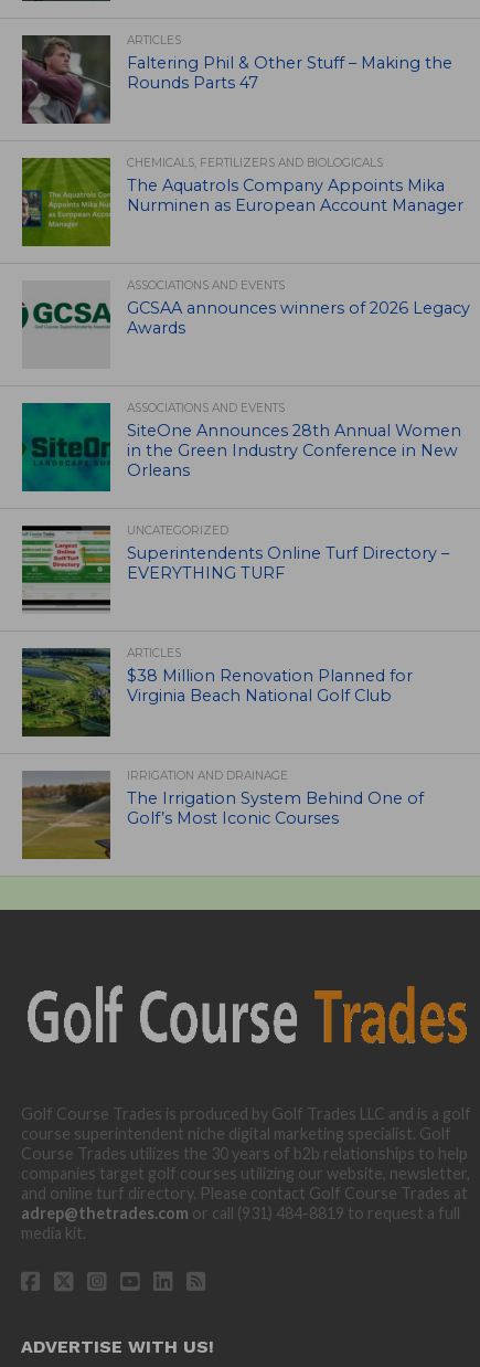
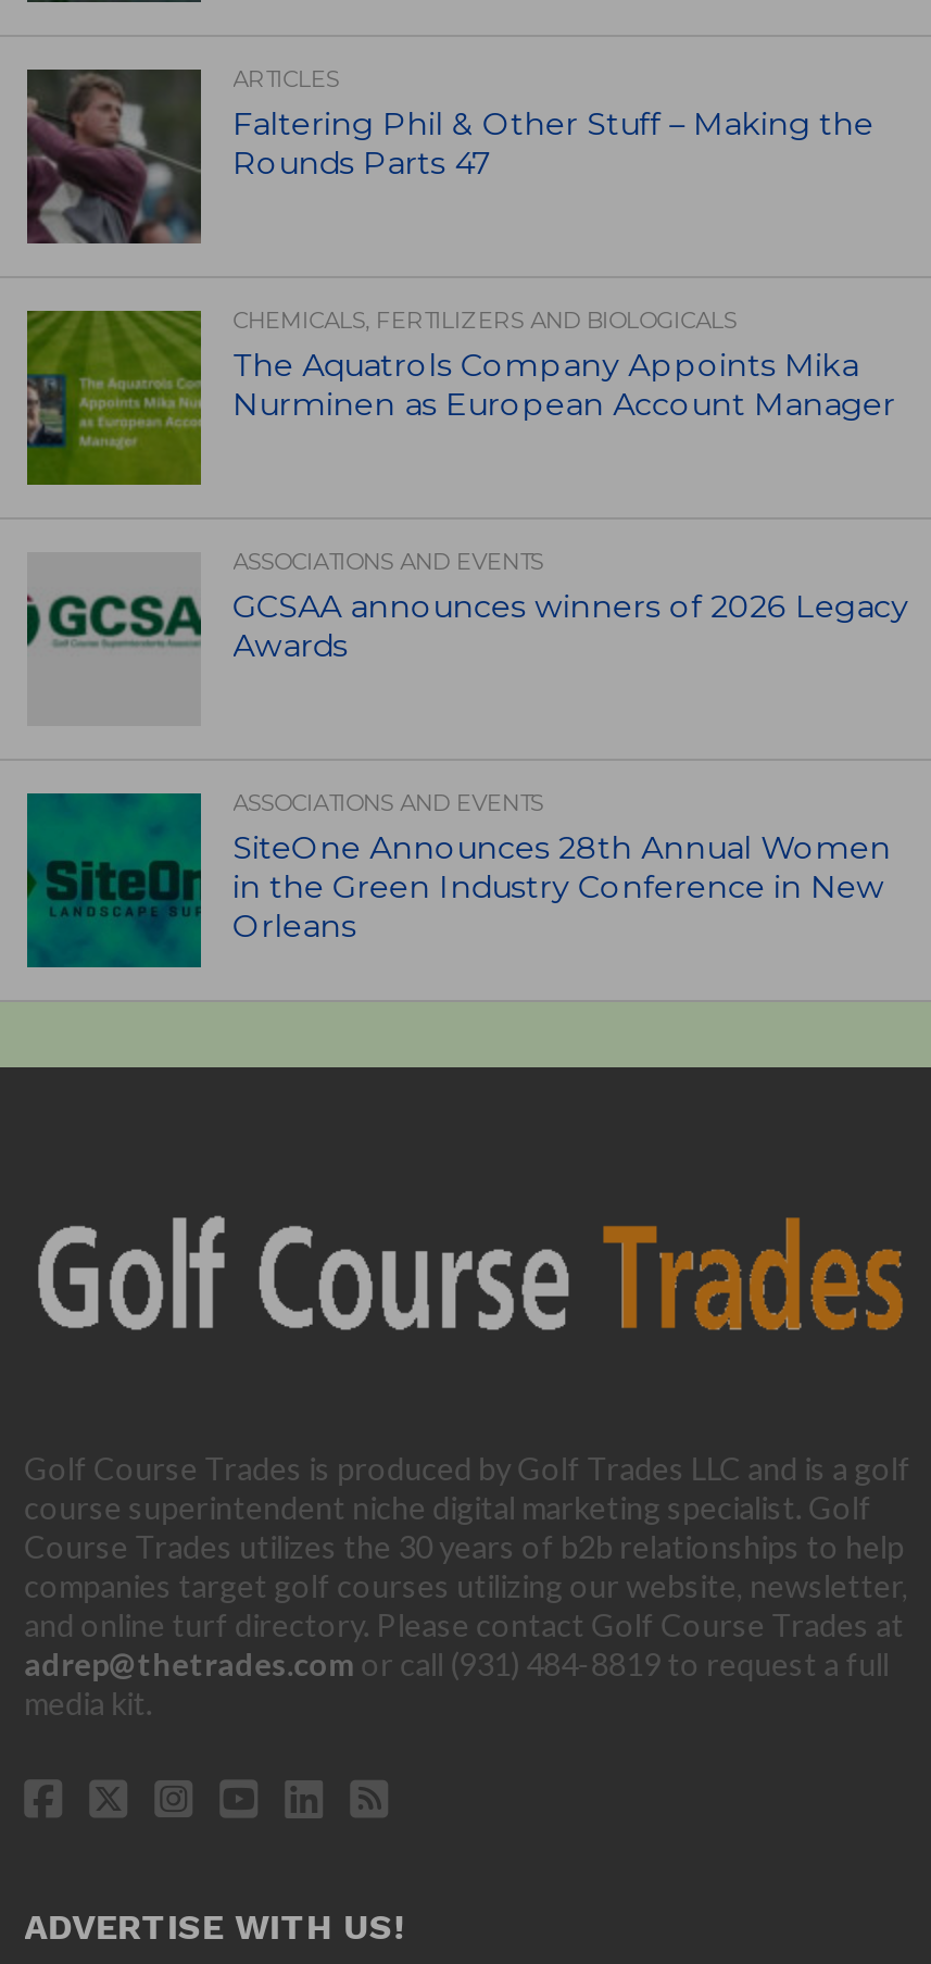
[21,523,449,614] [image] | UNCATEGORIZED | Superintendents Online Turf Directory – | EVERYTHING TURF -> none
[21,646,412,738] [image] | ARTICLES | $38 Million Renovation Planned for | Virginia Beach National Golf Club -> none
[21,769,423,860] [image] | IRRIGATION AND DRAINAGE | The Irrigation System Behind One of | Golf’s Most Iconic Courses -> none

